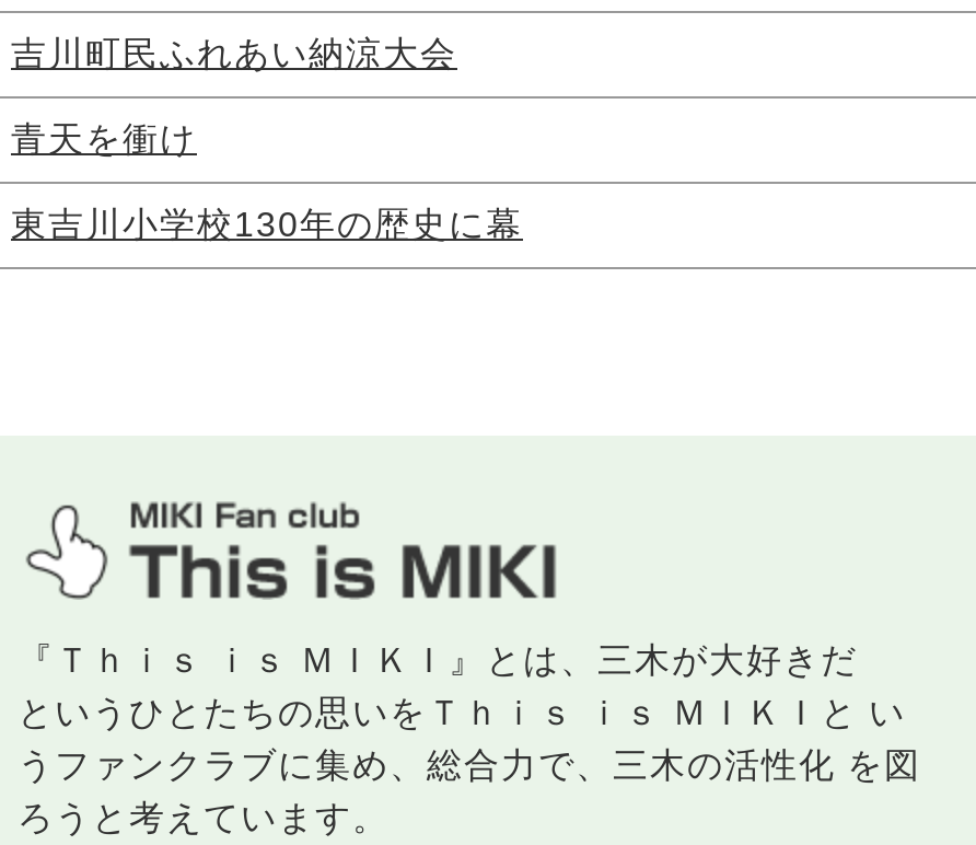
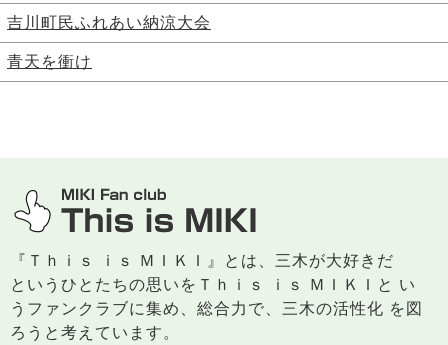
[11,206,523,243] 東吉川小学校130年の歴史に幕 -> none

